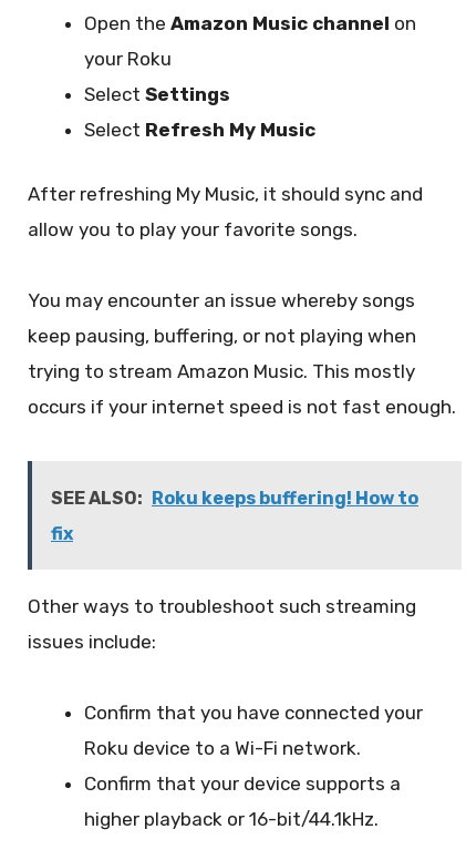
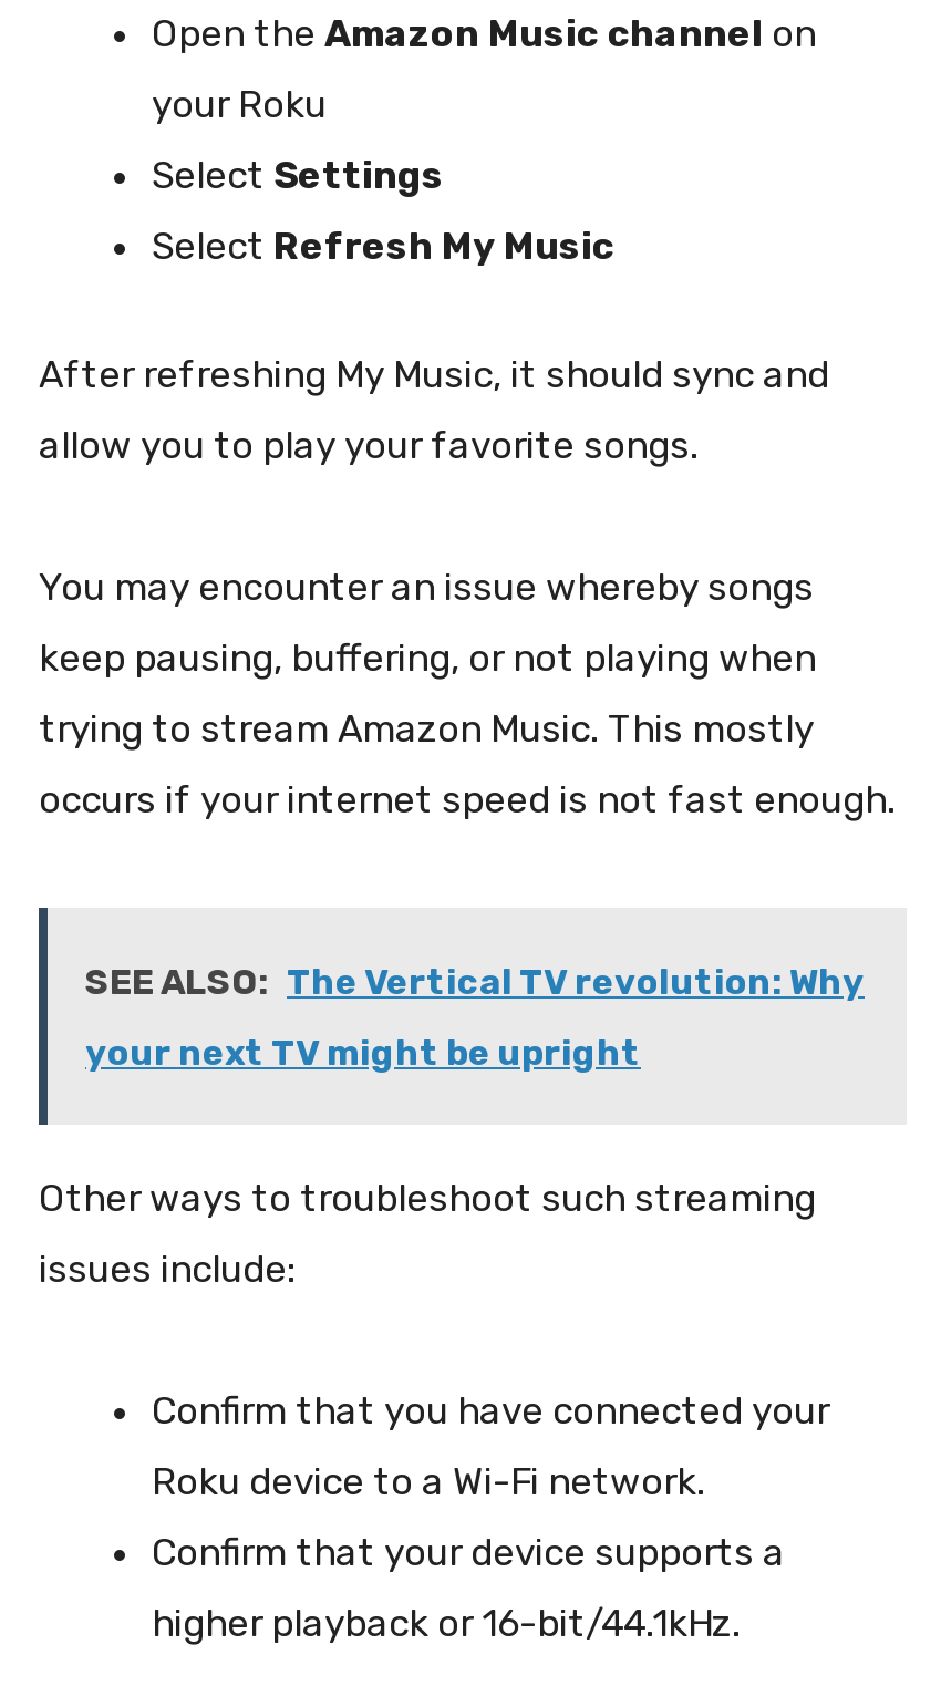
[51,487,418,508] SEE ALSO: Roku keeps buffering! How to -> [85,960,865,1002] SEE ALSO: The Vertical TV revolution: Why
[51,523,73,544] fix -> [85,1031,641,1073] your next TV might be upright

